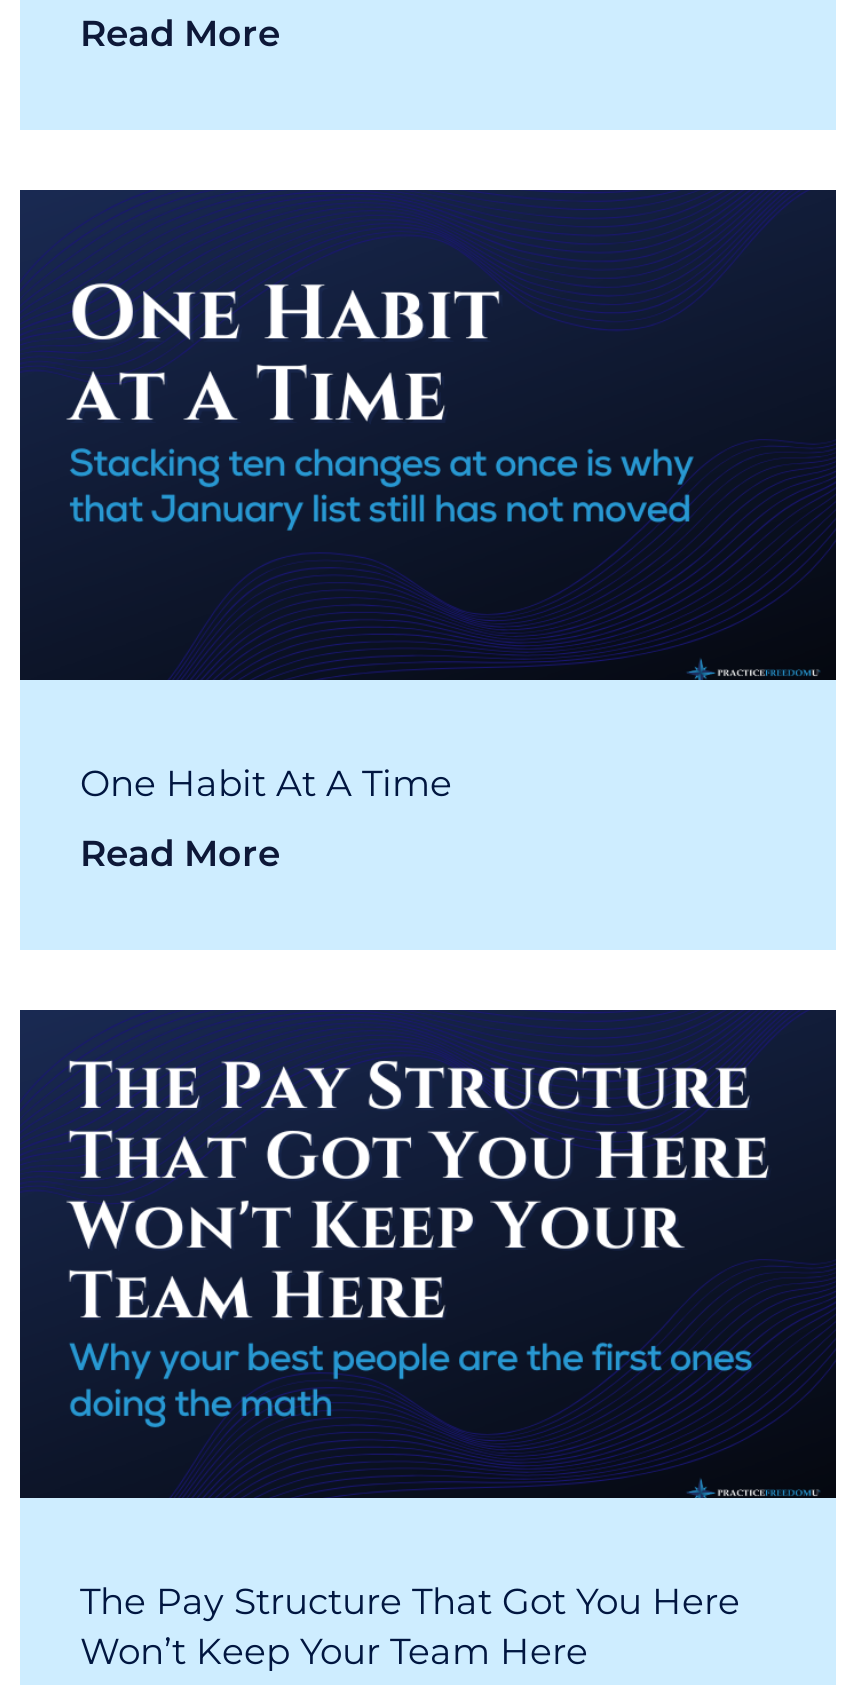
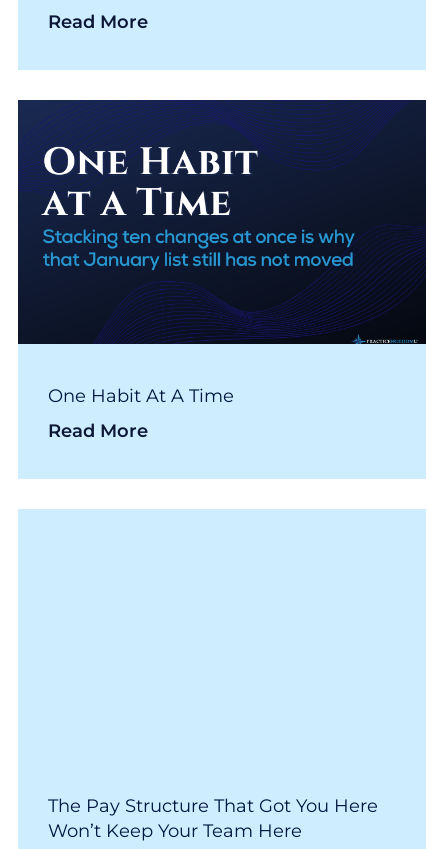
[18,1008,838,1500] [image] -> none

